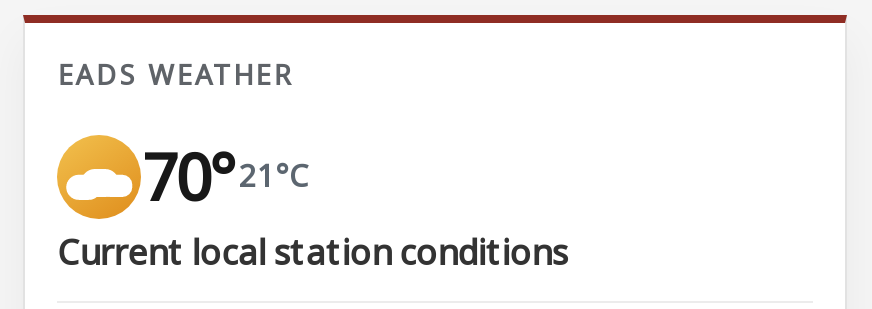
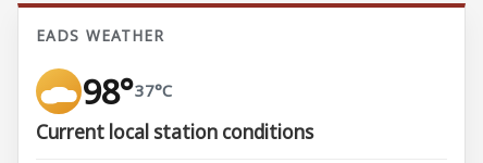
[142,134,307,220] 70° 21°C -> [82,68,172,115] 98° 37°C

